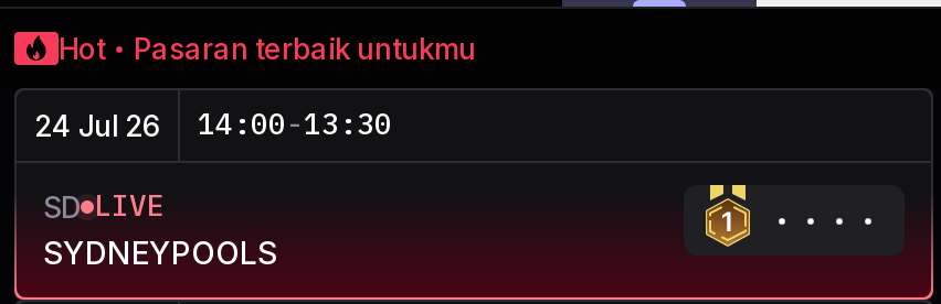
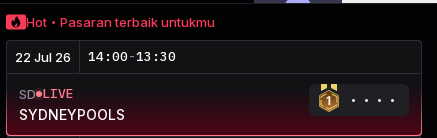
[34,106,392,143] 24 Jul 26 14:00 -13:30 -> [15,48,176,65] 22 Jul 26 14:00 -13:30

